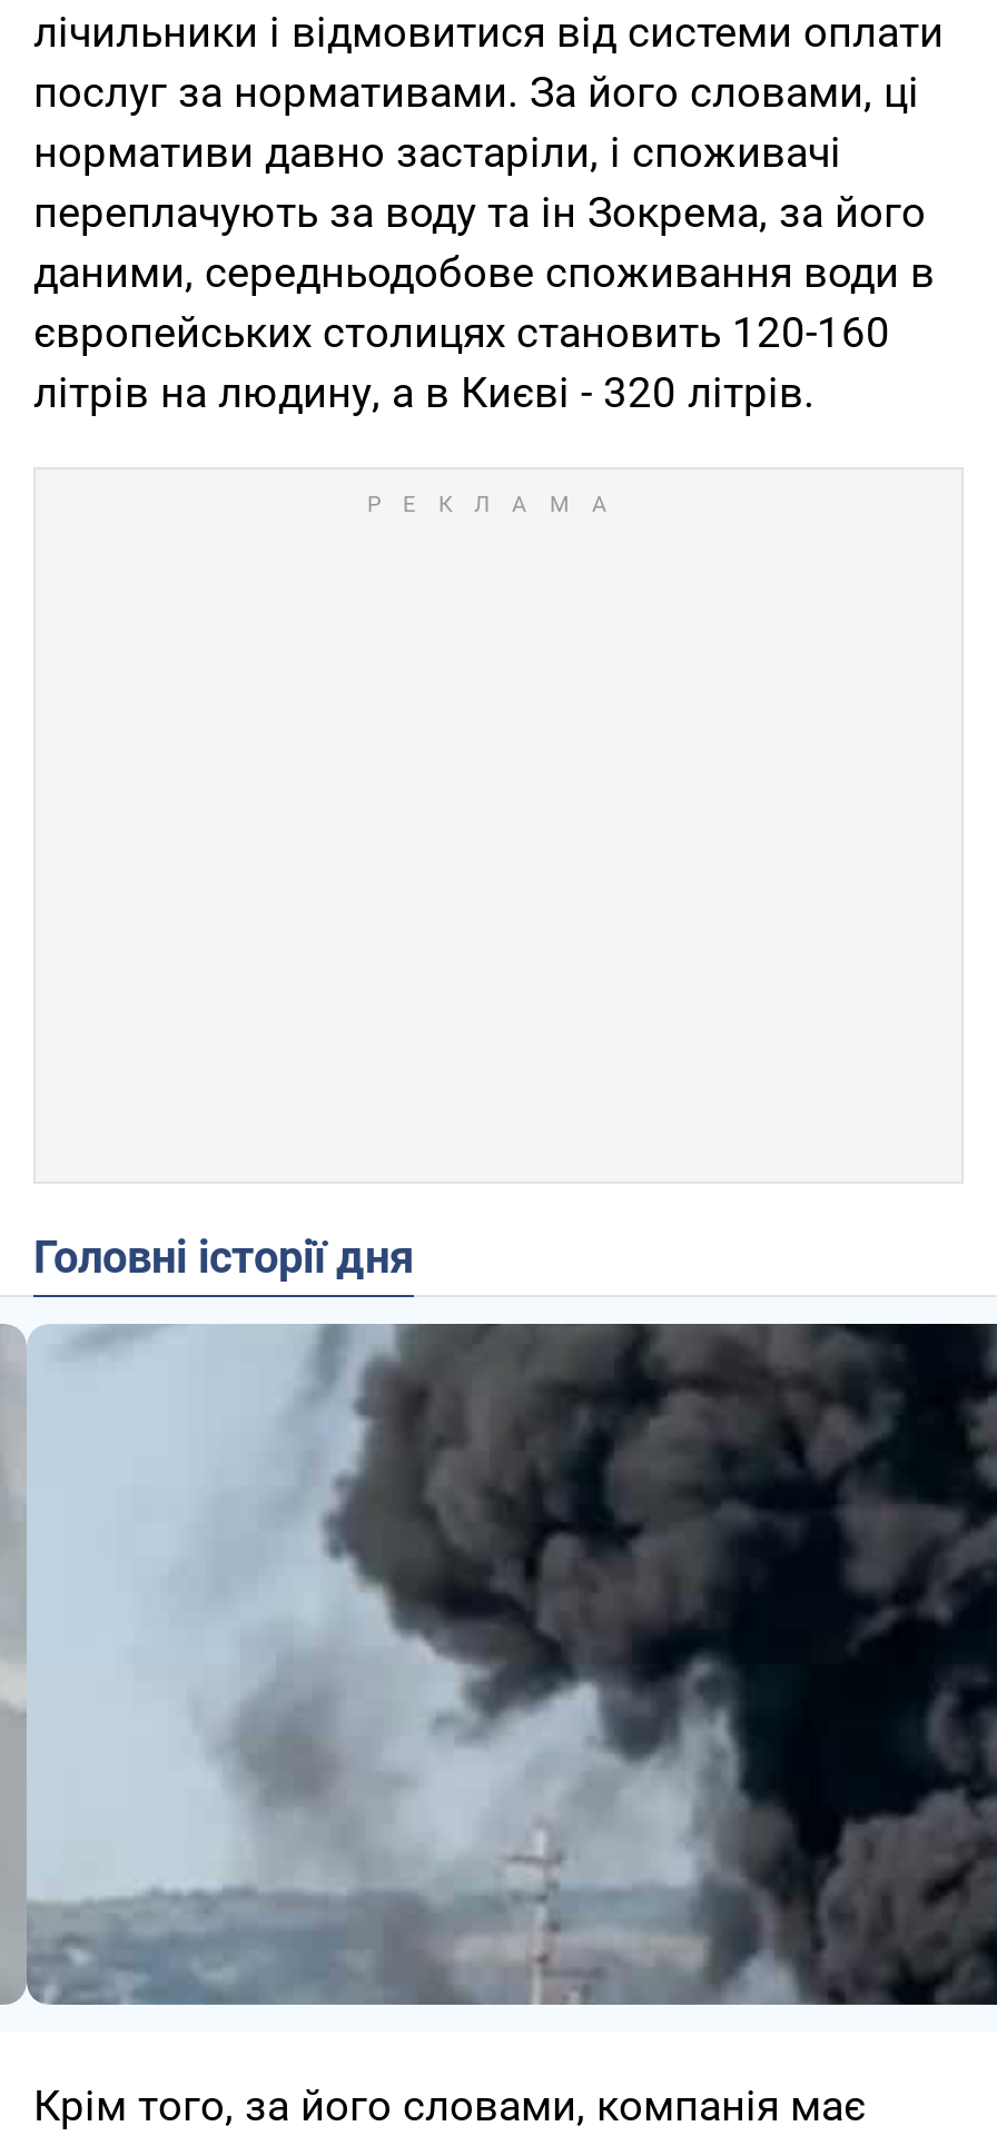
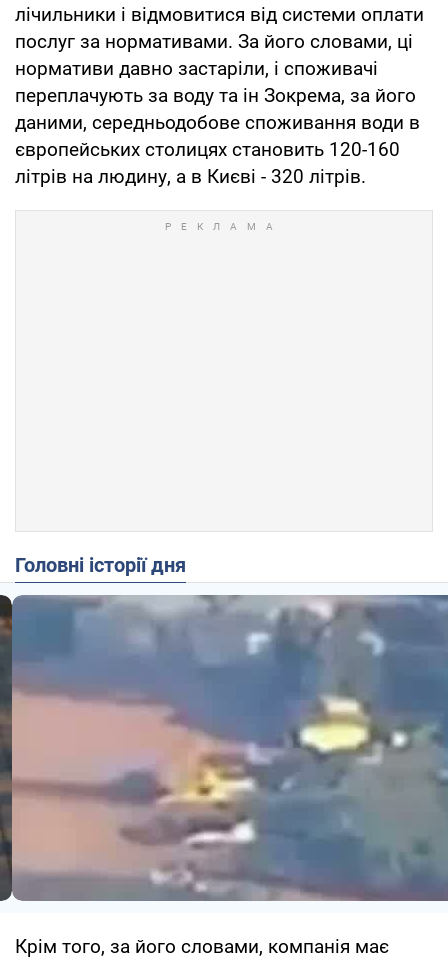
[7,1322,990,2007] [image] -> [3,594,445,902] [image]

